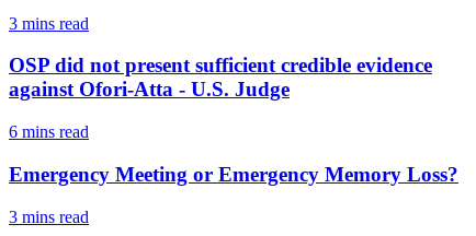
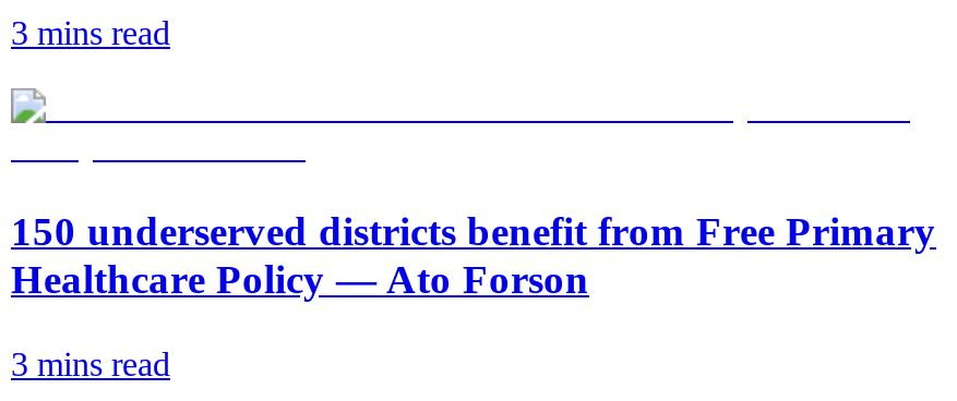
[9,54,458,186] OSP did not present sufficient credible evidence | against Ofori-Atta - U.S. Judge | 6 mins read | Emergency Meeting or Emergency Memory Loss? -> [11,208,936,302] 150 underserved districts benefit from Free Primary | Healthcare Policy — Ato Forson

